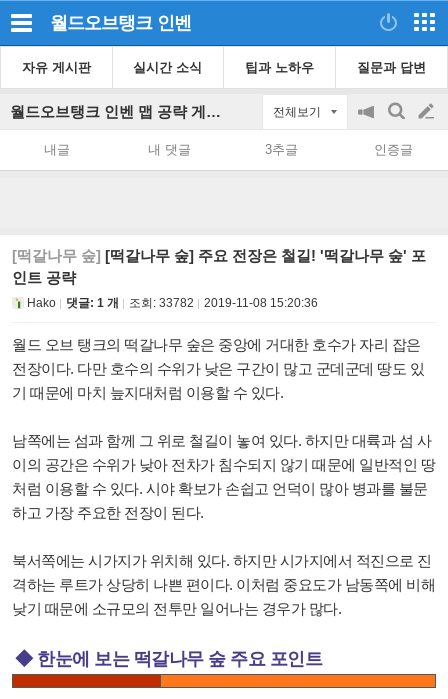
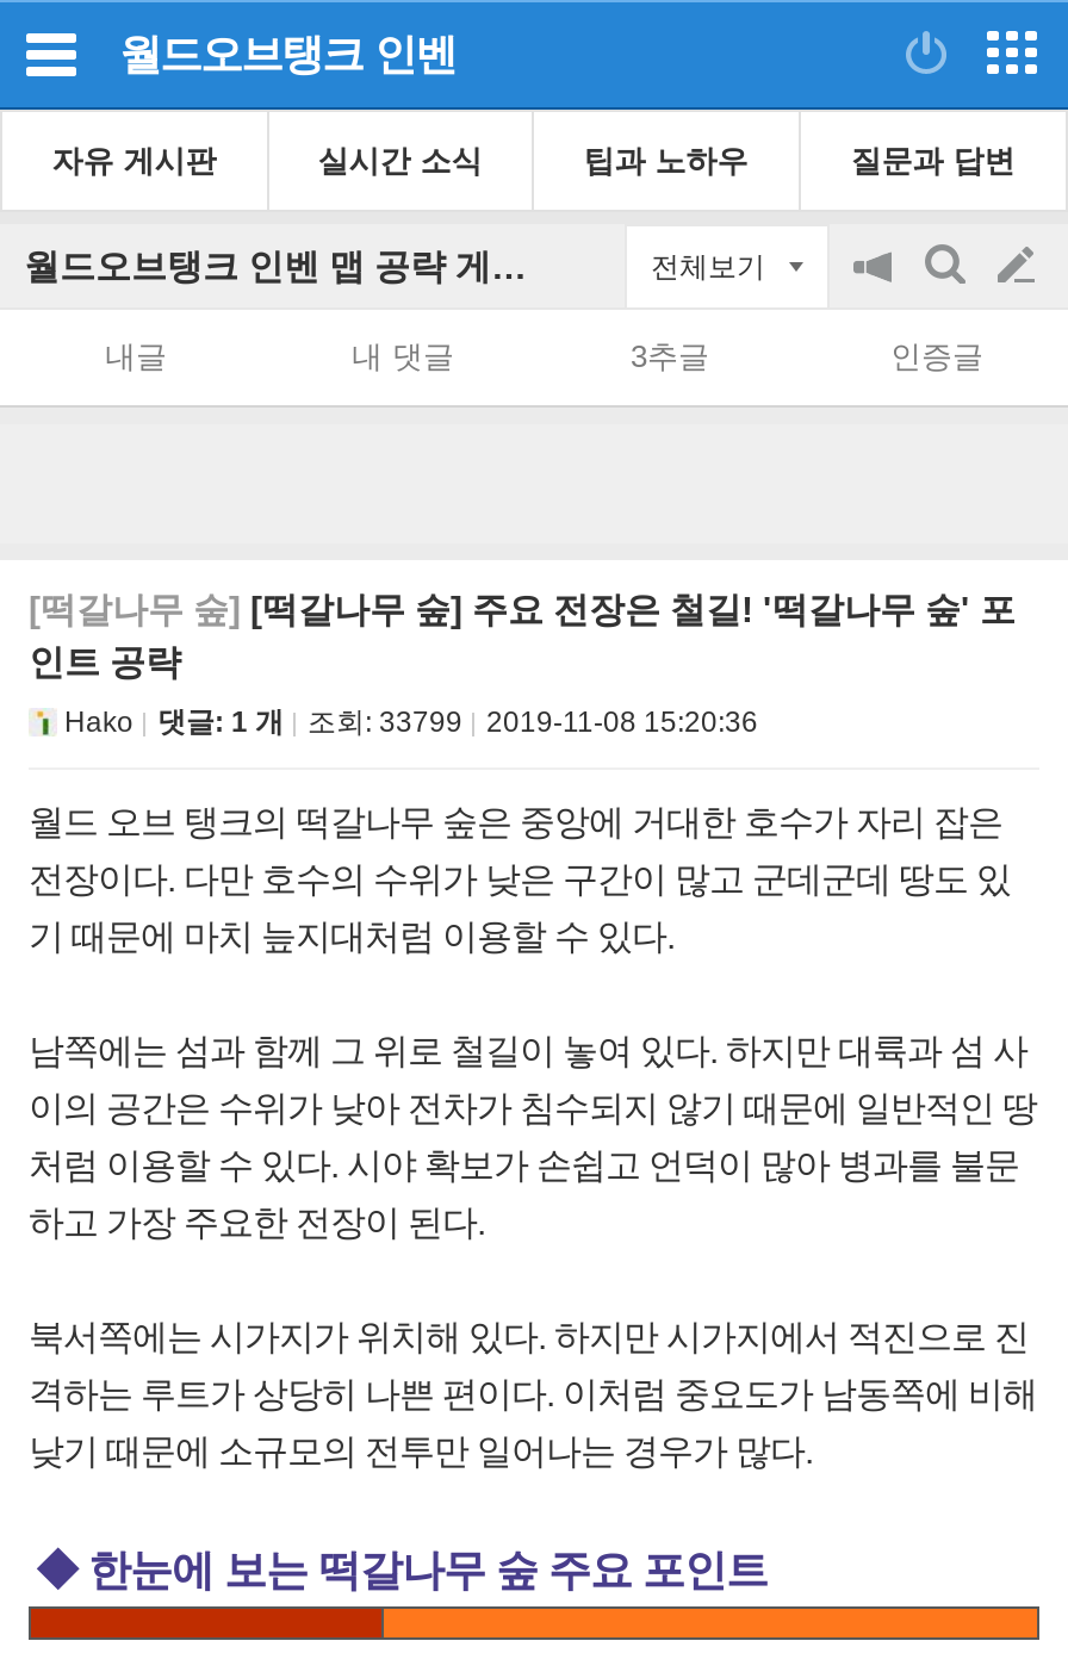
[27,296,318,310] Hako 댓글: 1 개 조회: 33782 2019-11-08 15:20:36 -> [64,706,758,739] Hako 댓글: 1 개 조회: 33799 2019-11-08 15:20:36

